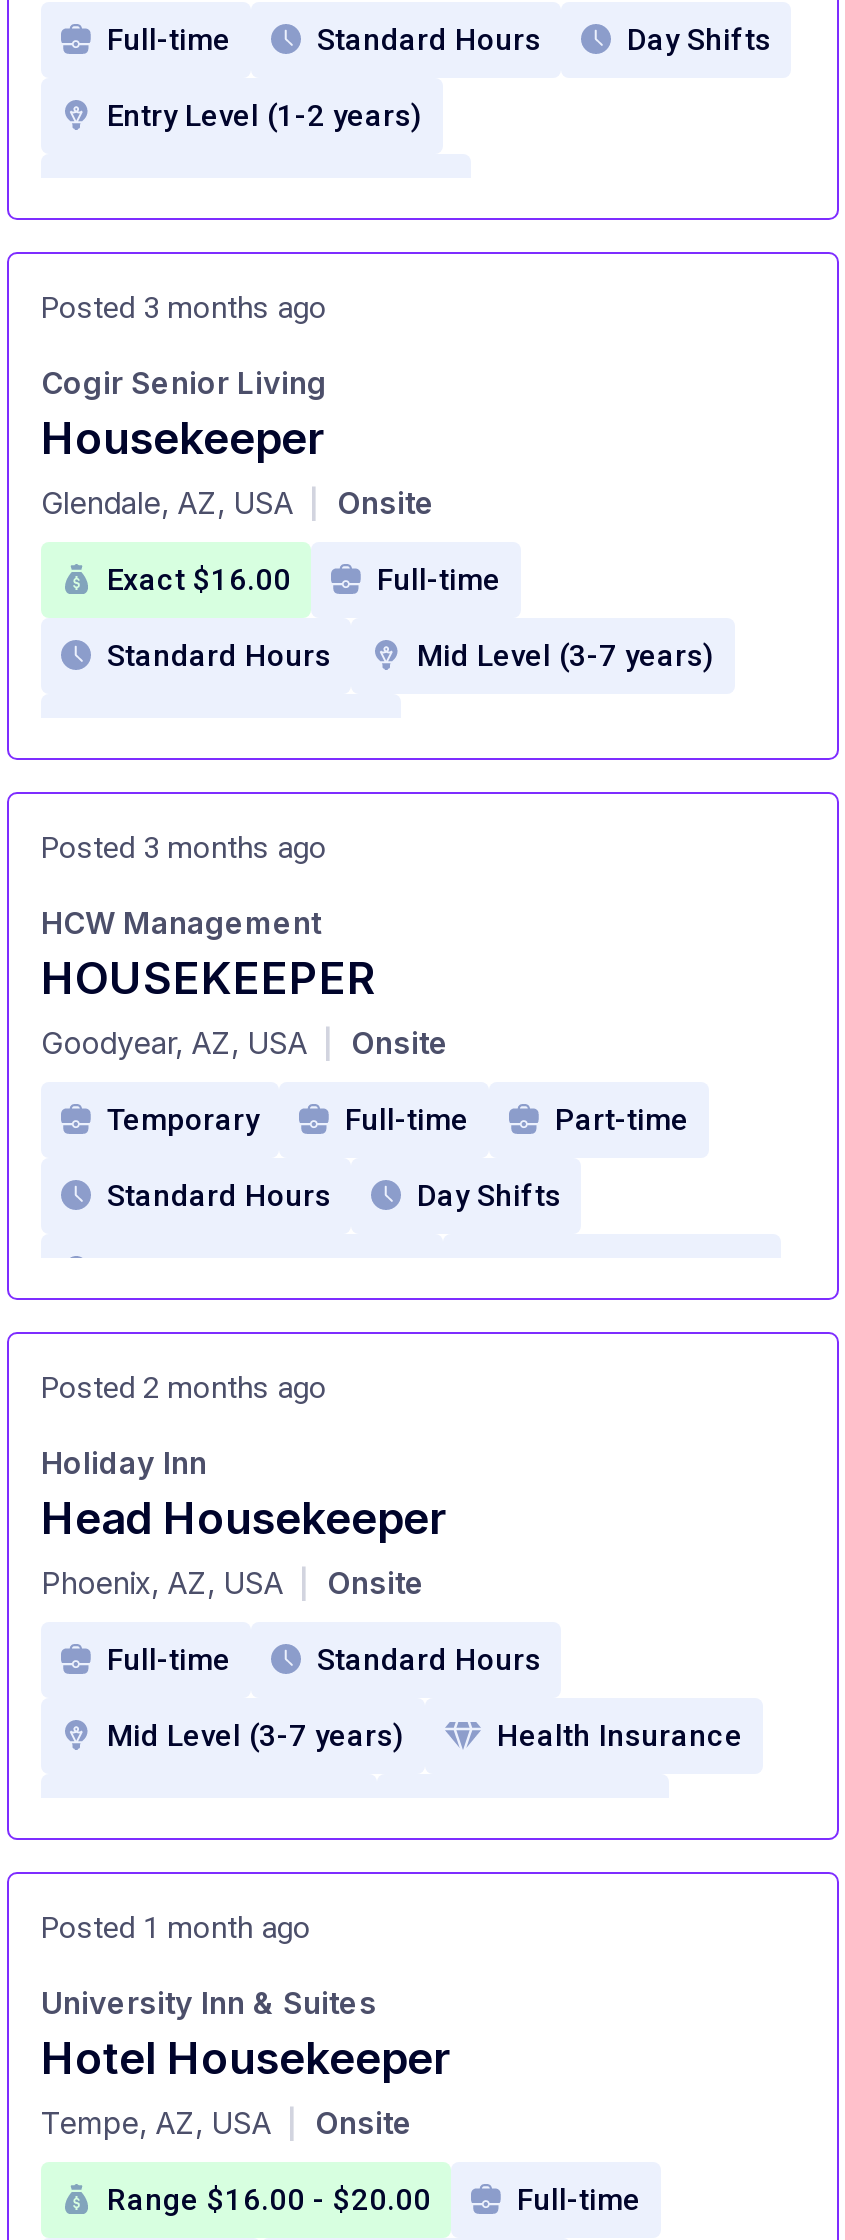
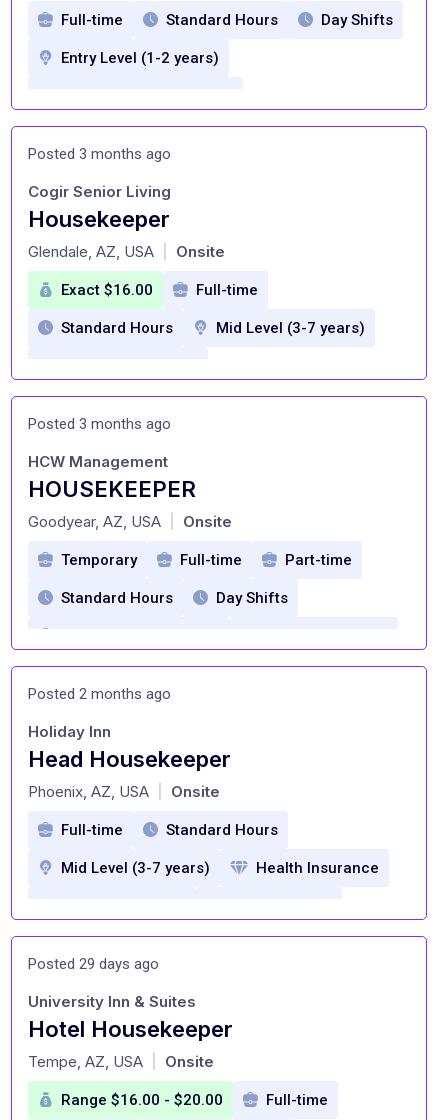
[41,1909,311,1945] Posted 1 month ago -> [28,955,159,973] Posted 29 days ago

